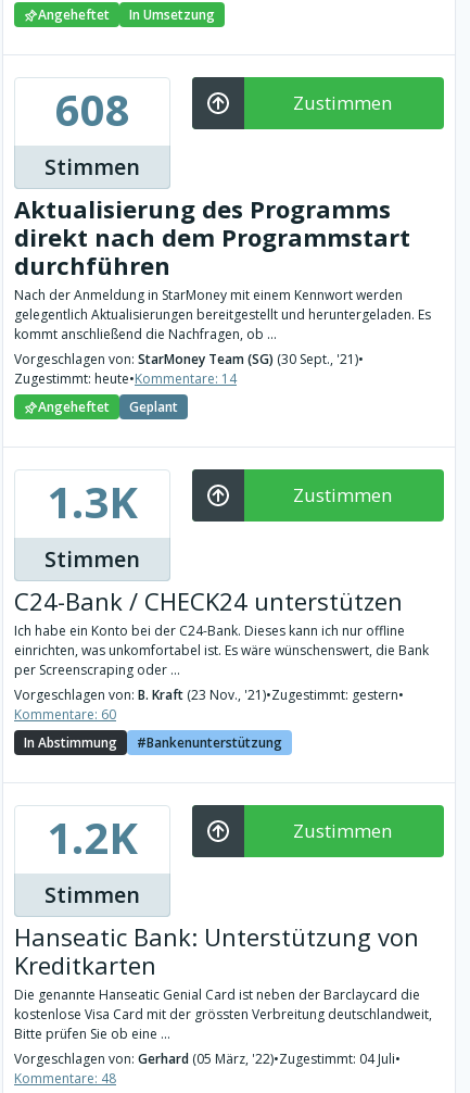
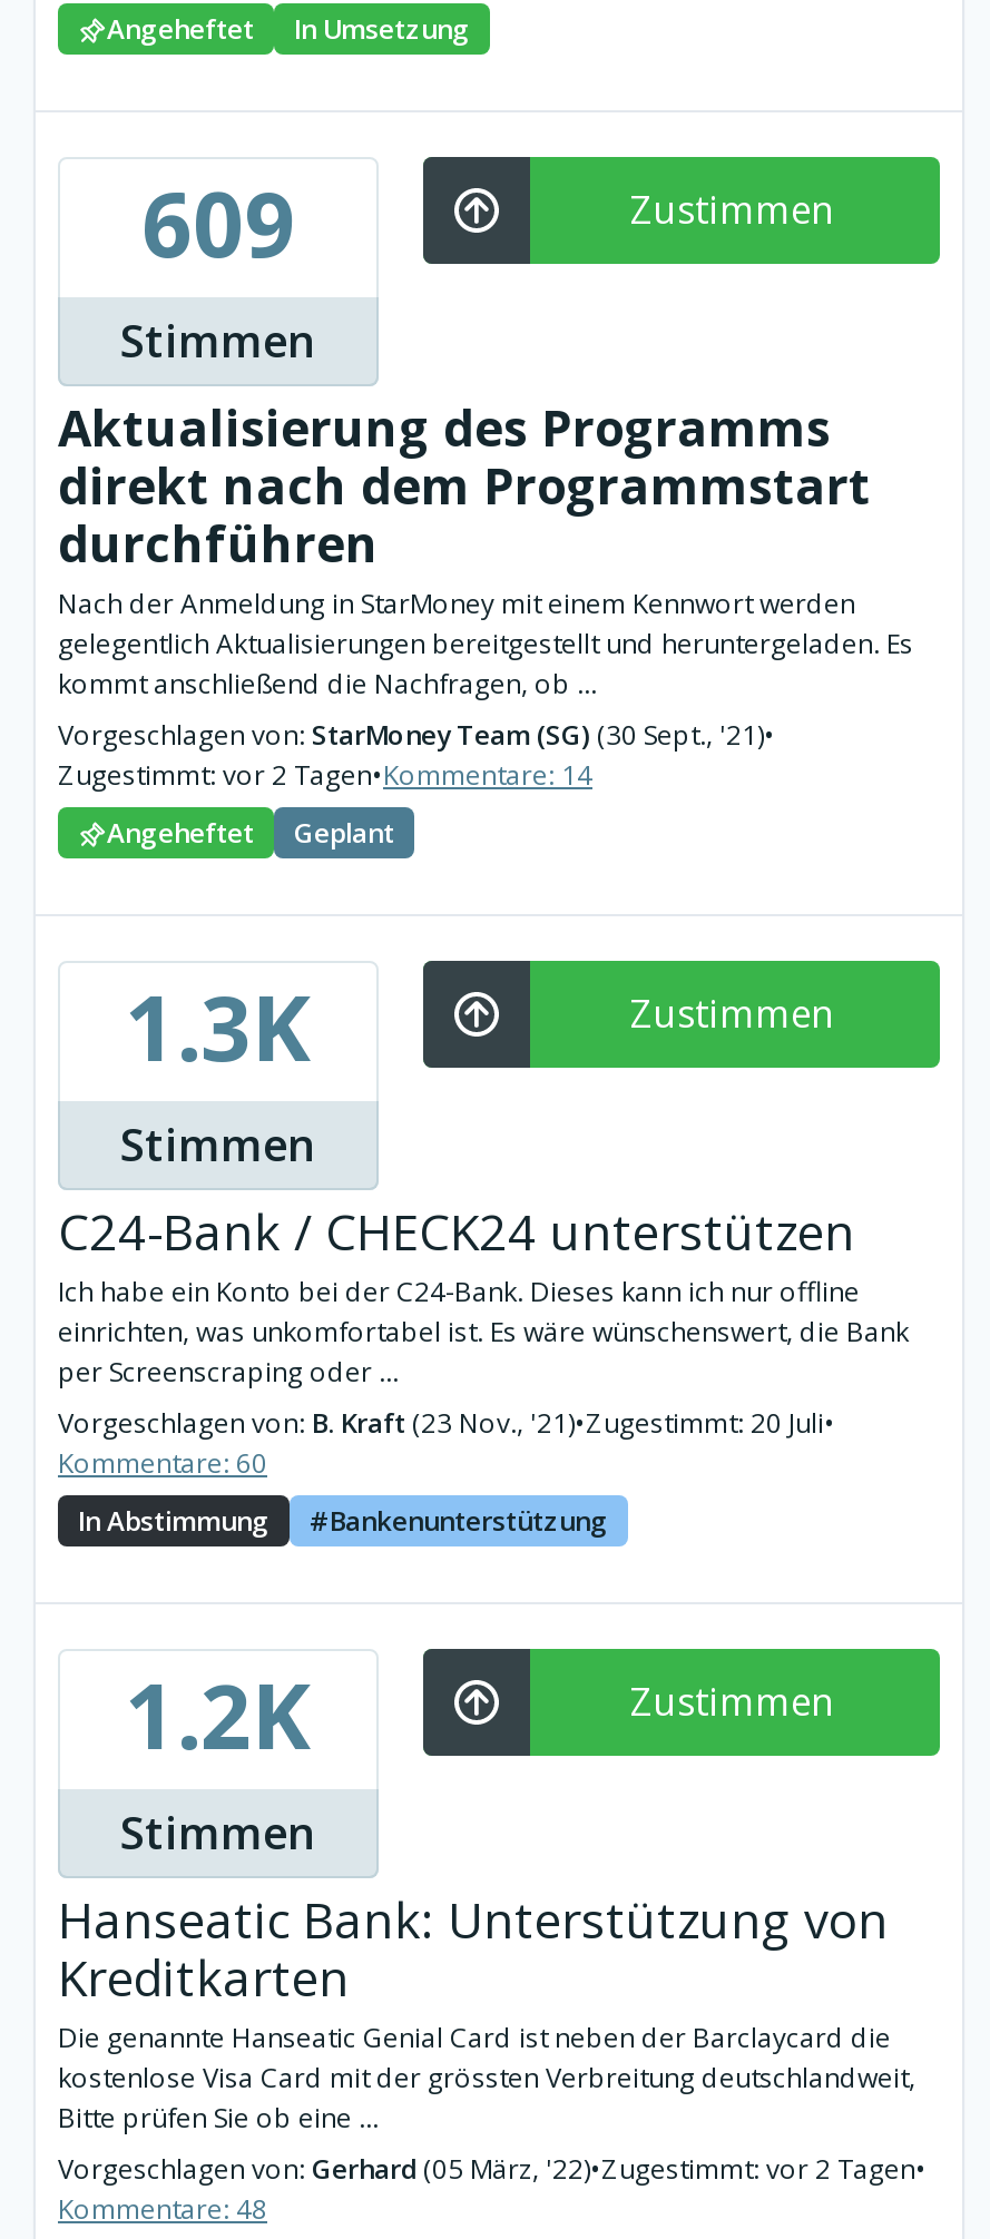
[55,79,130,139] 608 -> [141,161,295,284] 609
[14,369,237,388] Zugestimmt: heute•Kommentare: 14 -> [58,756,592,794] Zugestimmt: vor 2 Tagen•Kommentare: 14
[14,686,404,704] Vorgeschlagen von: B. Kraft (23 Nov., '21) •Zugestimmt: gestern• -> [58,1404,835,1442] Vorgeschlagen von: B. Kraft (23 Nov., '21) •Zugestimmt: 20 Juli•
[14,1050,401,1068] Vorgeschlagen von: Gerhard (05 März, '22)•Zugestimmt: 04 Juli• -> [58,2150,927,2188] Vorgeschlagen von: Gerhard (05 März, '22)•Zugestimmt: vor 2 Tagen•

